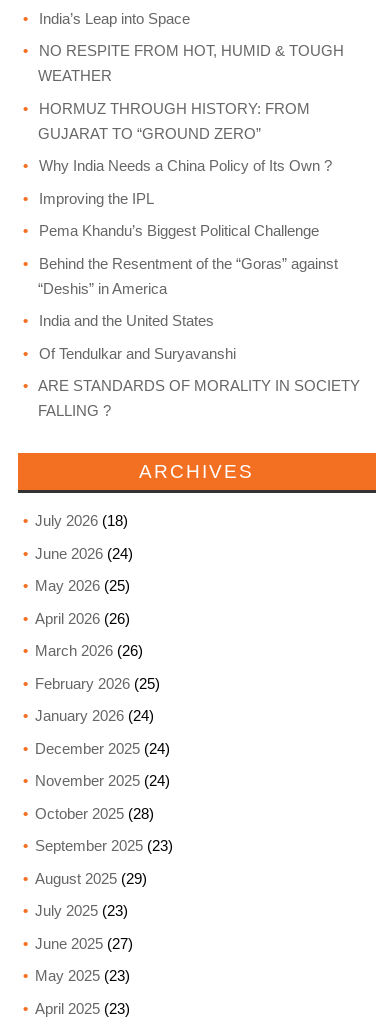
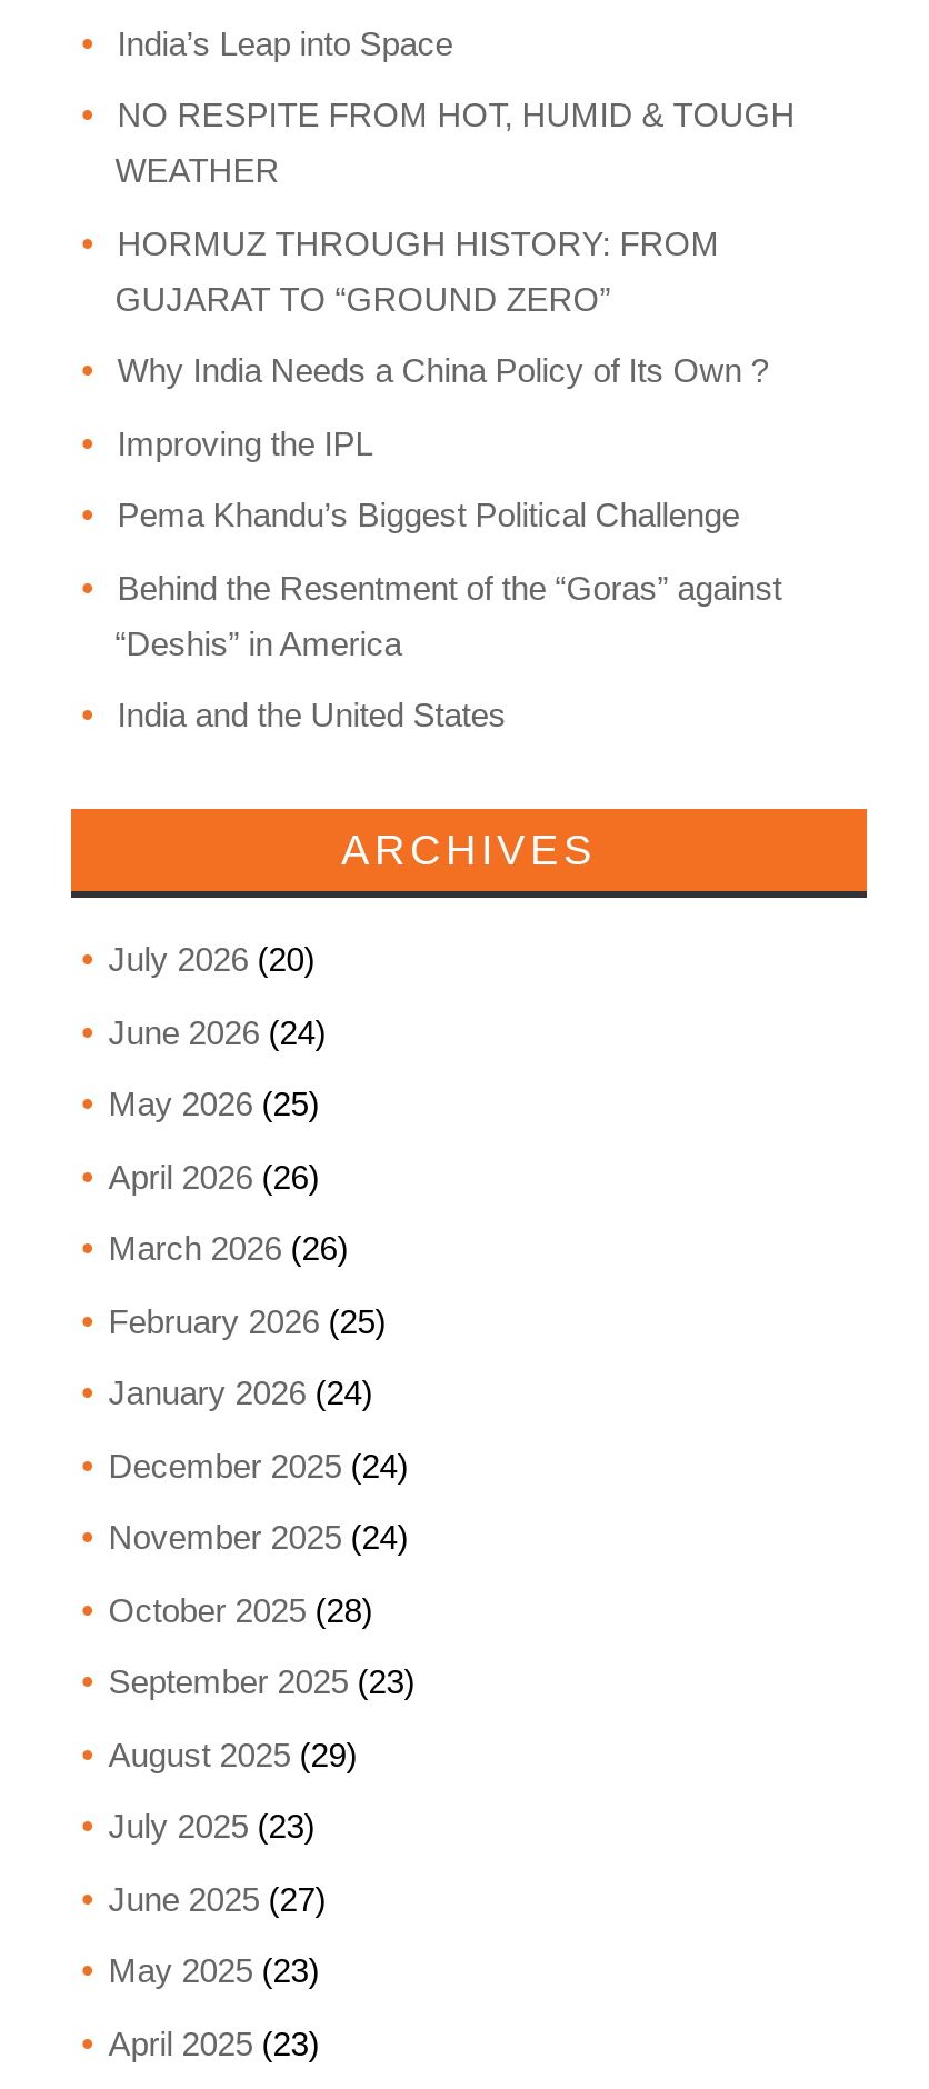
[38,344,360,419] Of Tendulkar and Suryavanshi | ARE STANDARDS OF MORALITY IN SOCIETY | FALLING ? -> none
[35,512,128,529] July 2026 (18) -> [108,940,315,978] July 2026 (20)

